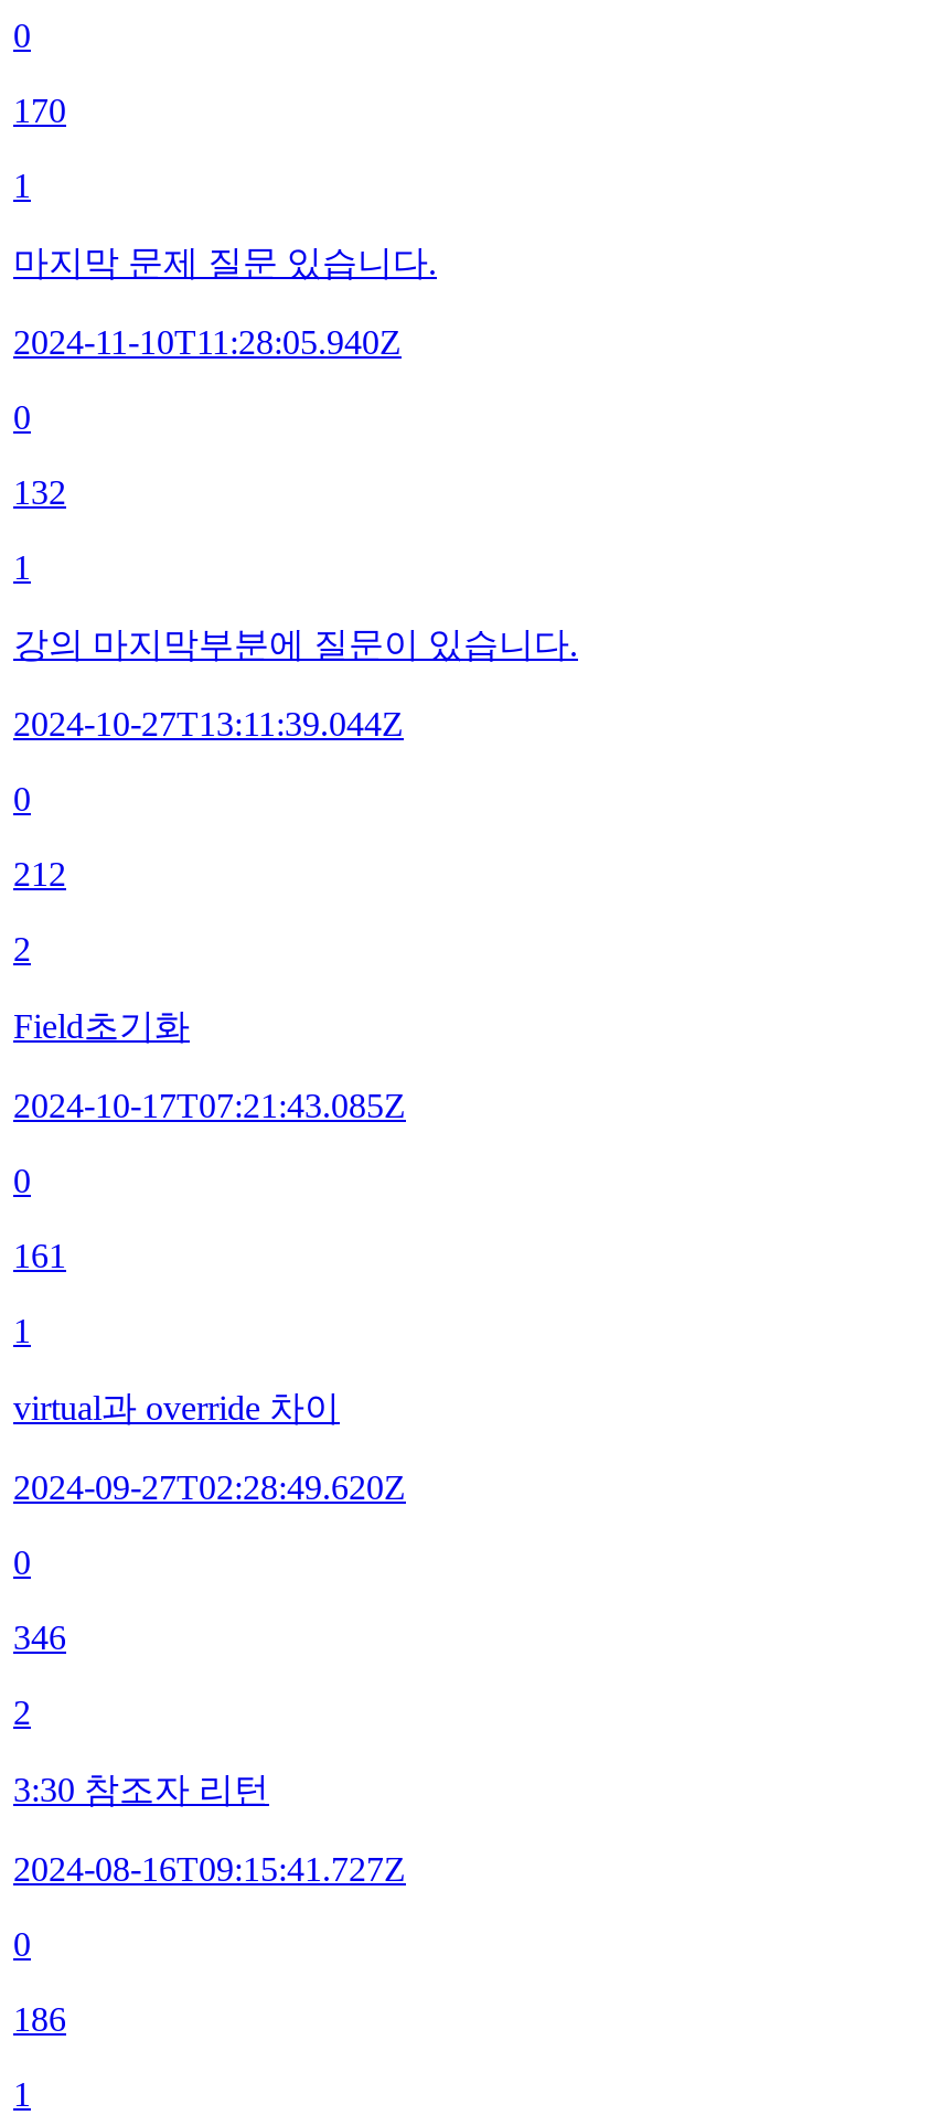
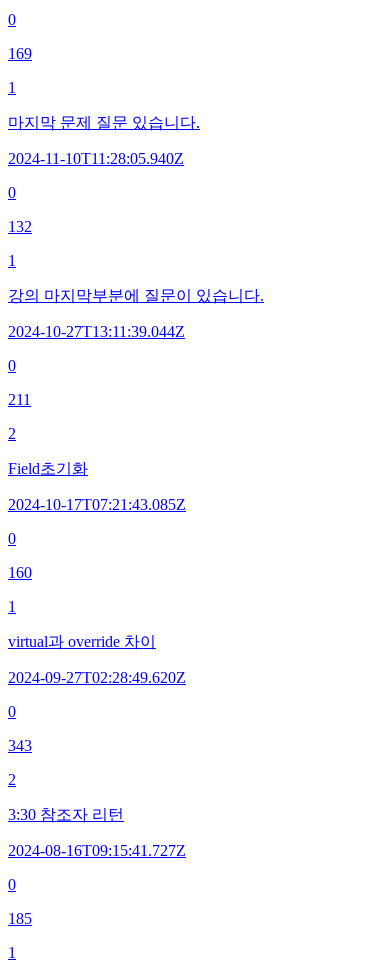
[13,91,66,129] 170 -> [8,45,32,62] 169
[13,855,66,892] 212 -> [8,391,31,408] 211
[13,1237,66,1274] 161 -> [8,564,32,581] 160
[13,1618,66,1656] 346 -> [8,737,32,754] 343
[13,2000,66,2038] 186 -> [8,910,32,927] 185

